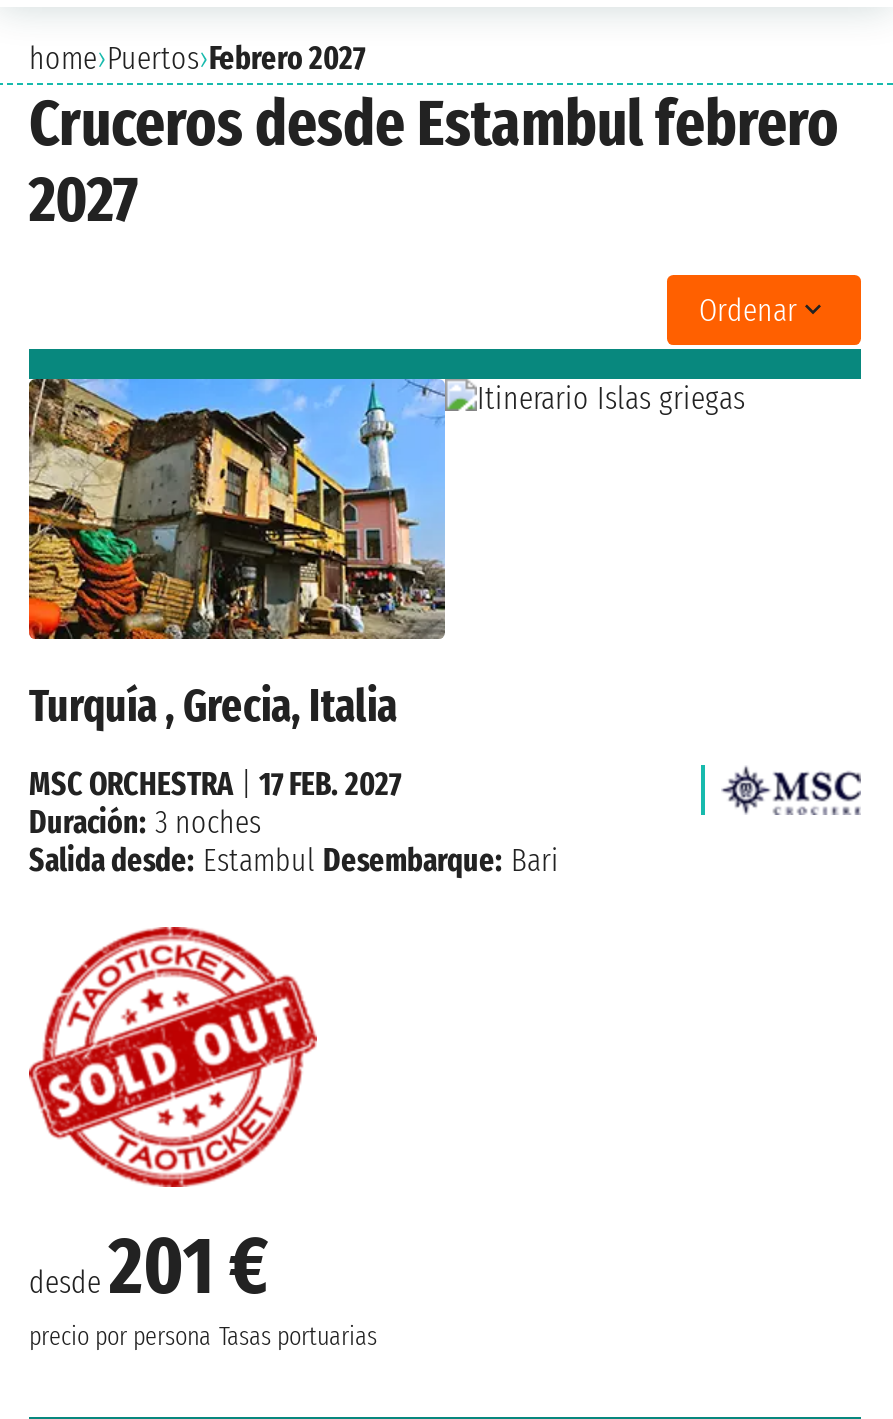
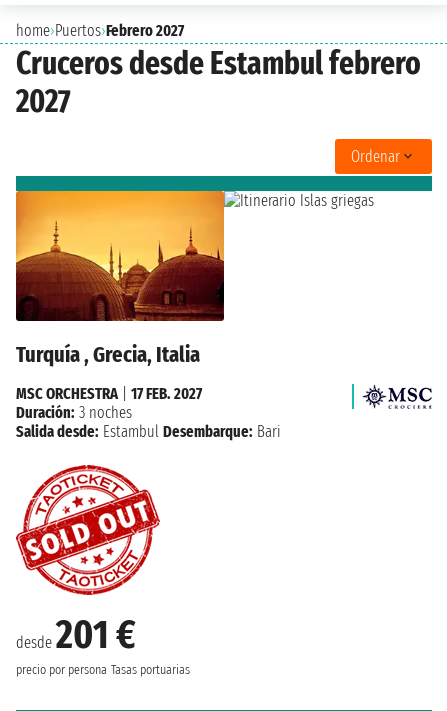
[27,377,447,641] [image] -> [15,190,225,322] [image]

